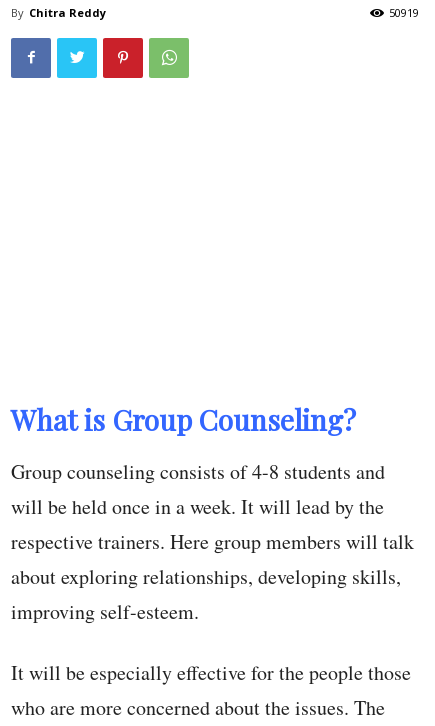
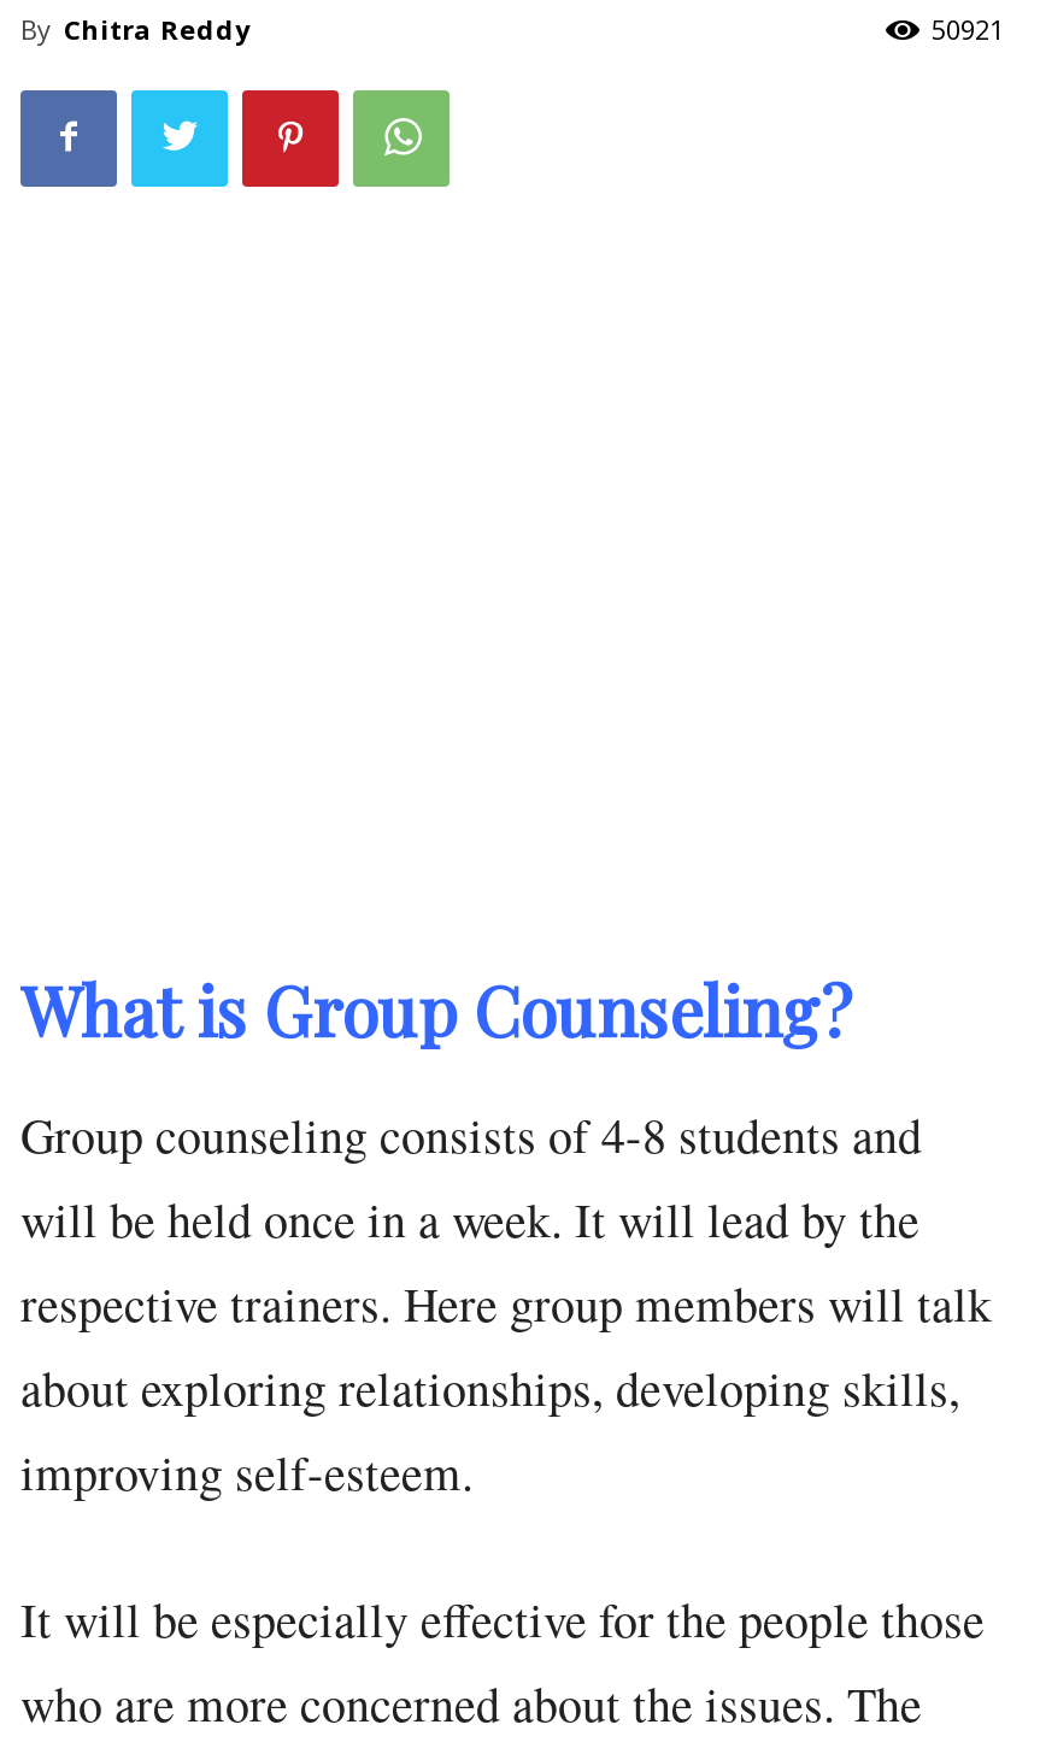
[389,5,419,20] 50919 -> [932,10,1004,47] 50921

